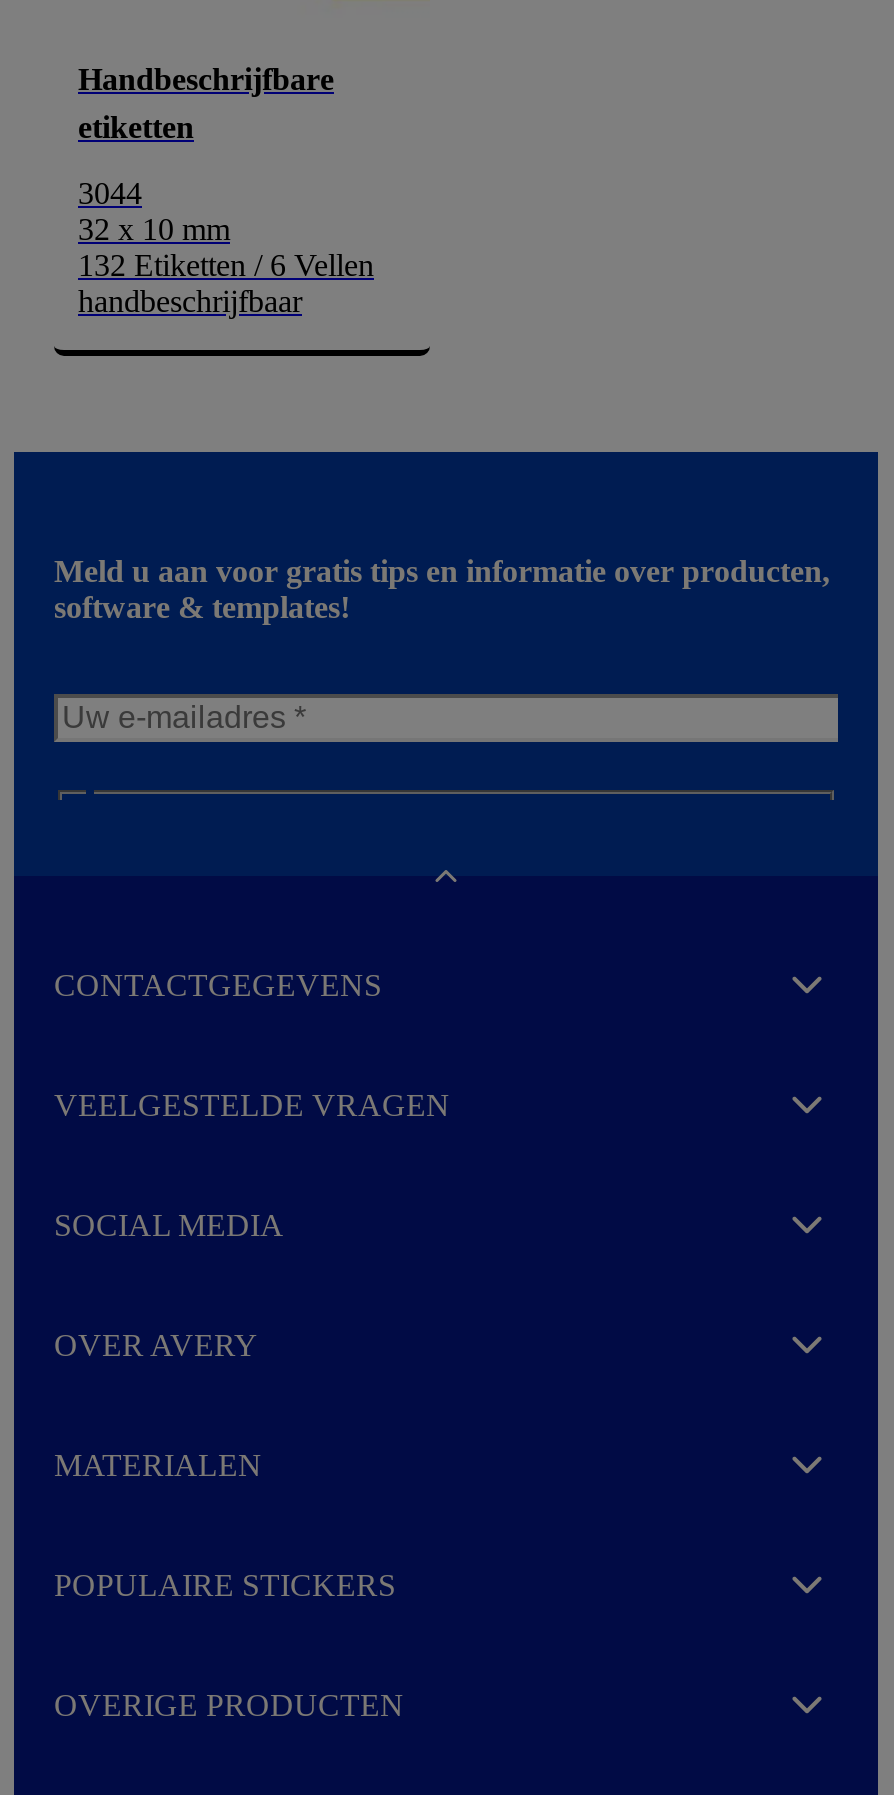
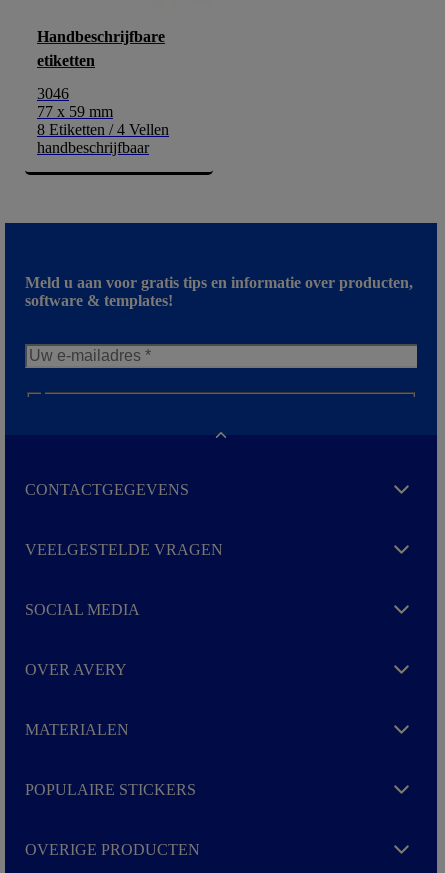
[78,177,142,211] 3044 -> [37,85,69,102] 3046
[78,213,230,247] 32 x 10 mm -> [37,103,113,120] 77 x 59 mm
[78,249,374,283] 132 Etiketten / 6 Vellen -> [37,121,169,138] 8 Etiketten / 4 Vellen

